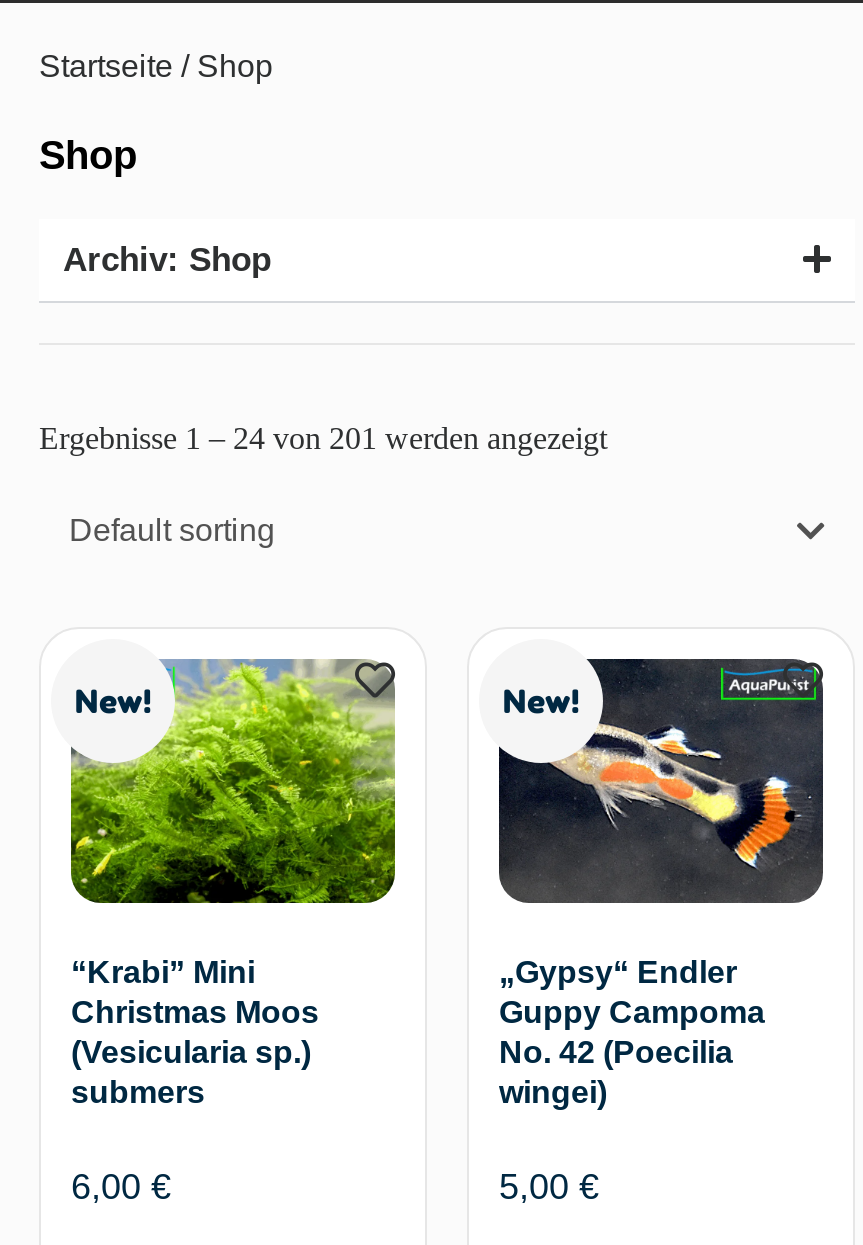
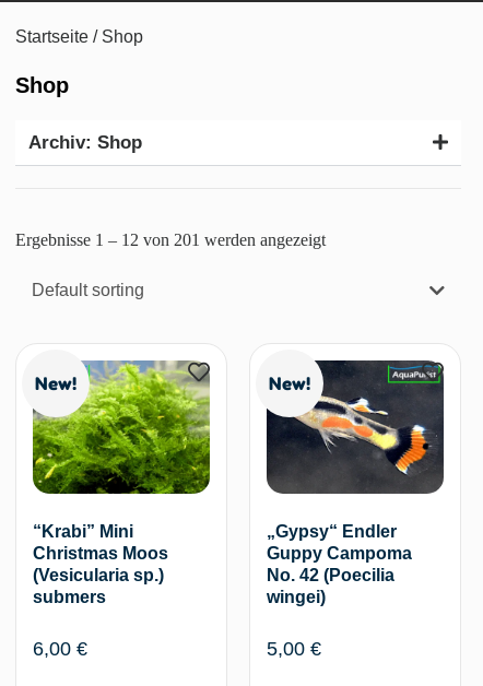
[39,421,607,455] Ergebnisse 1 – 24 von 201 werden angezeigt -> [15,230,326,249] Ergebnisse 1 – 12 von 201 werden angezeigt

